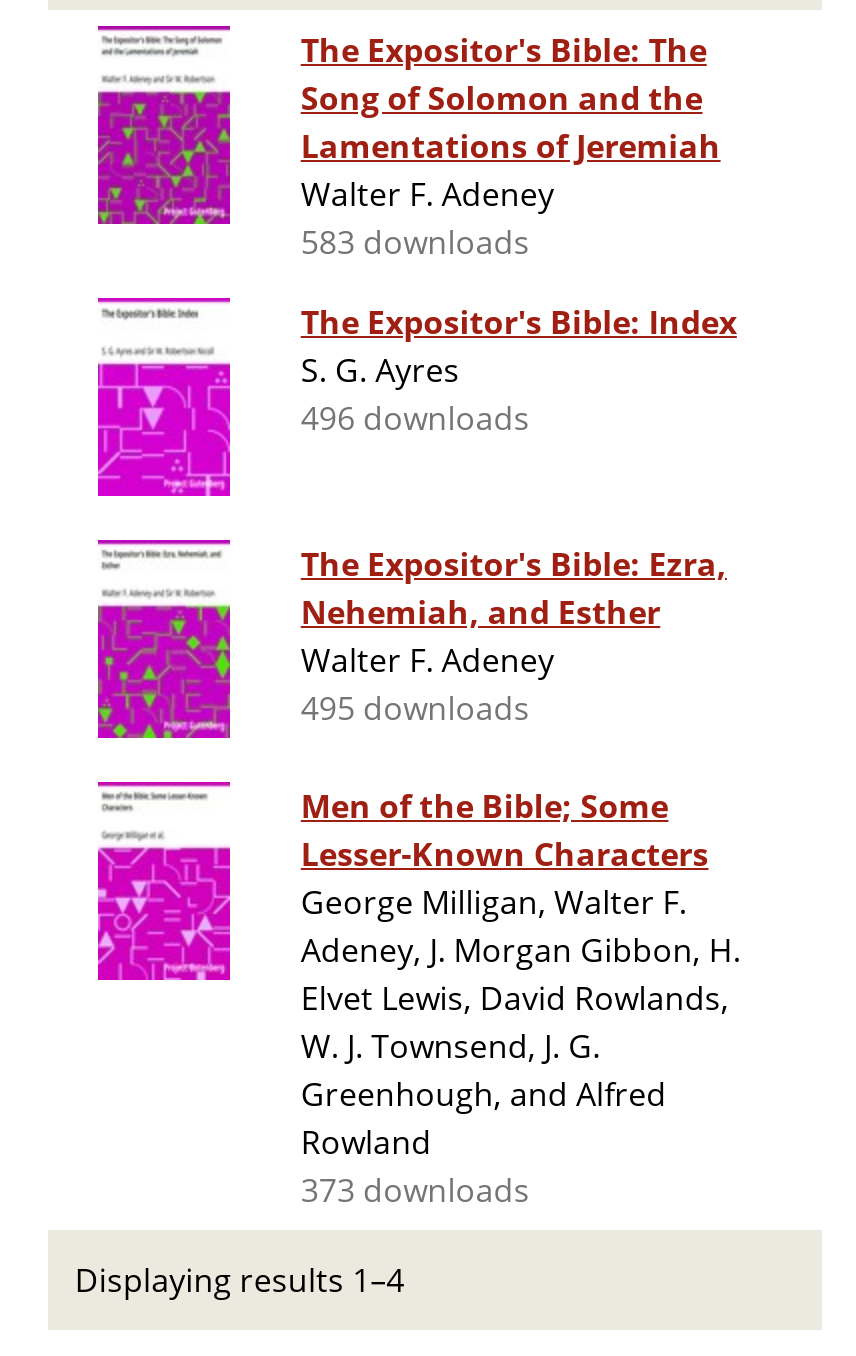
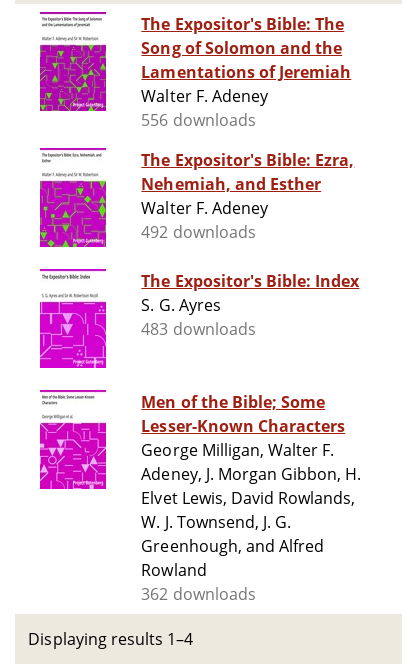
[301,220,530,440] 583 downloads | 496 downloads -> [141,109,256,131] 556 downloads
moved [98,300,737,498] -> [40,270,359,368]: [image] | The Expositor's Bible: Index | S. G. Ayres
moved [94,542,727,742] -> [38,149,354,249]: [image] | The Expositor's Bible: Ezra, | Nehemiah, and Esther | Walter F. Adeney
[301,686,530,730] 495 downloads -> [141,221,256,340] 492 downloads | 483 downloads
[301,1168,530,1212] 373 downloads -> [141,583,256,605] 362 downloads

